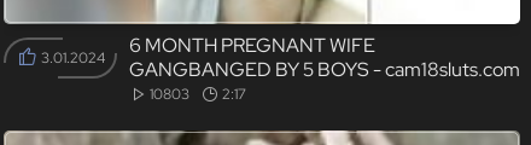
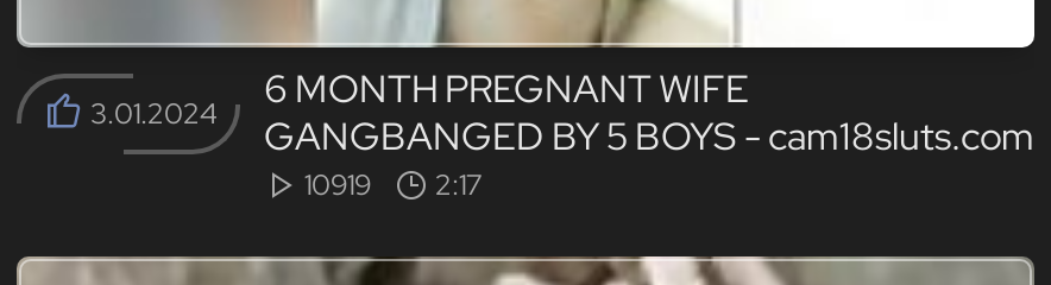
[150,85,246,104] 10803 2:17 -> [304,167,483,205] 10919 2:17

